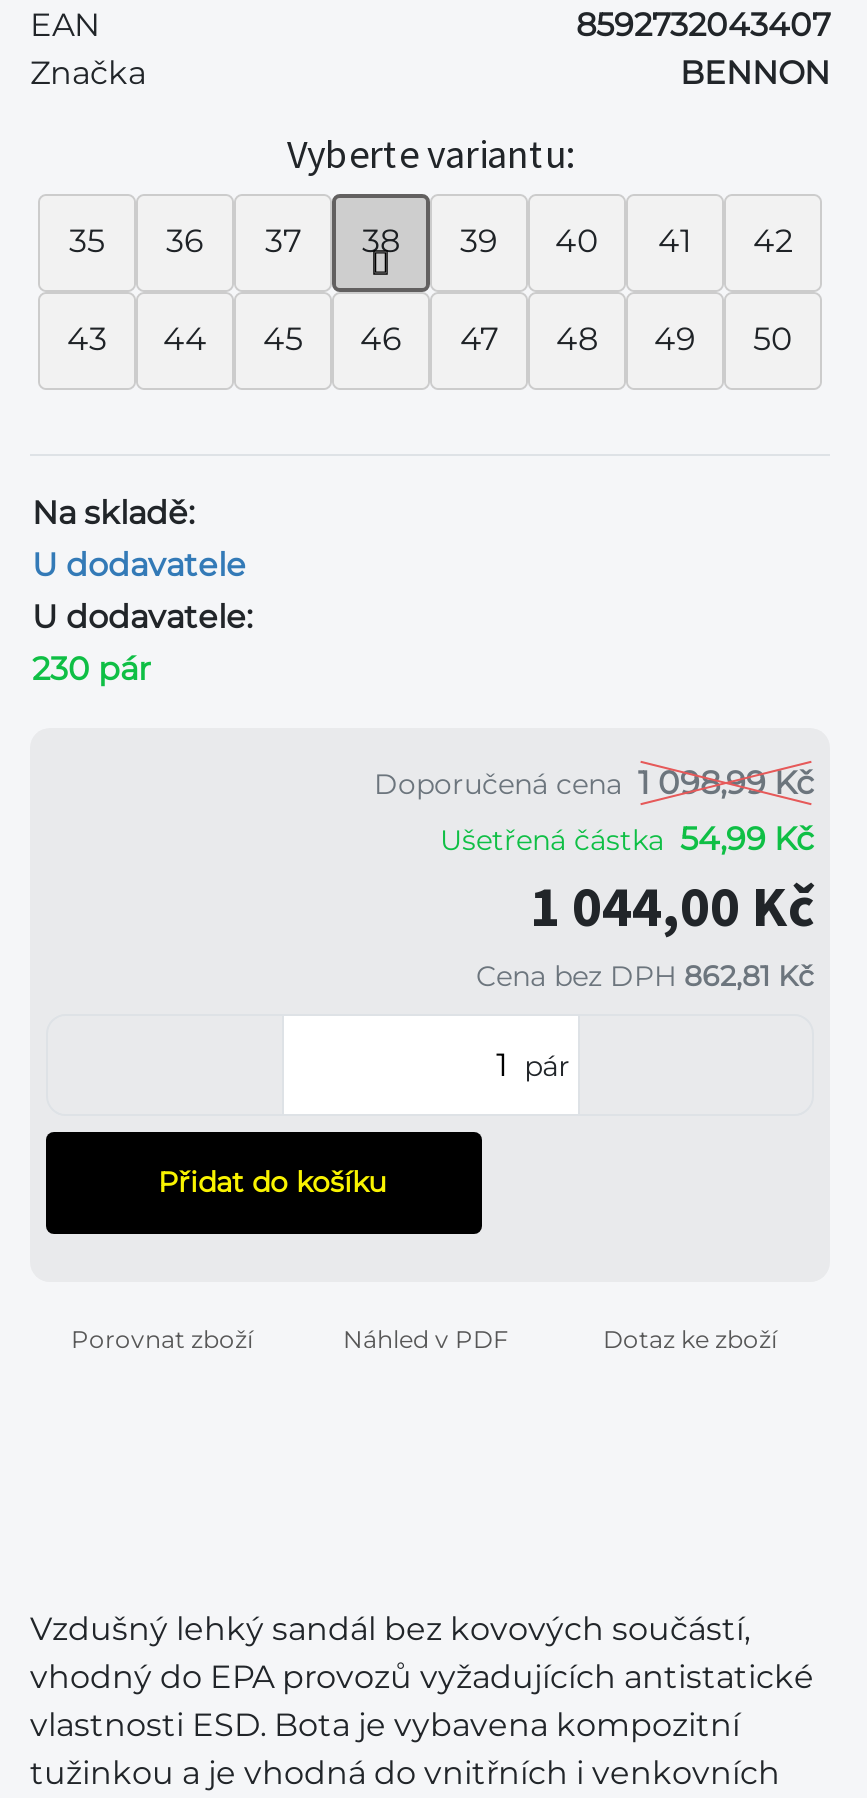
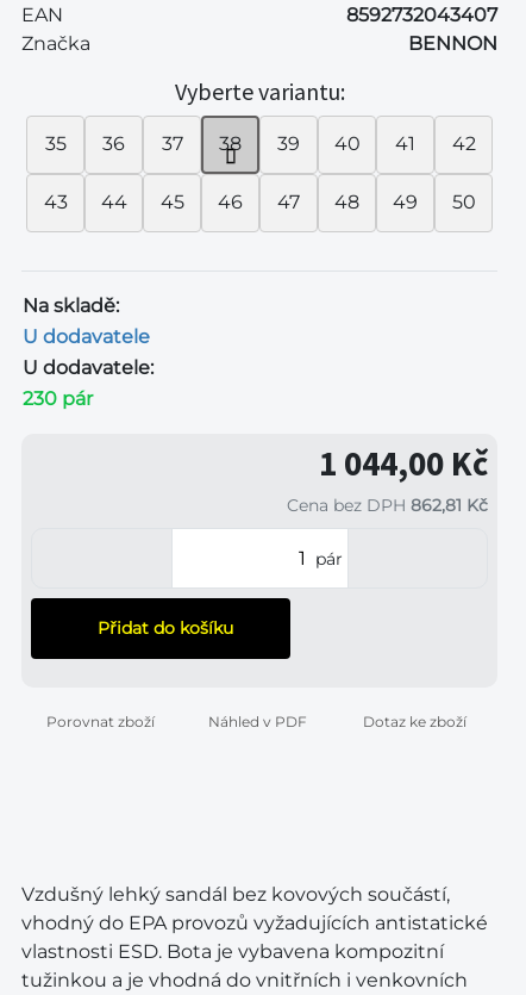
[374,763,814,857] Doporučená cena 1 098,99 Kč | Ušetřená částka 54,99 Kč -> none

